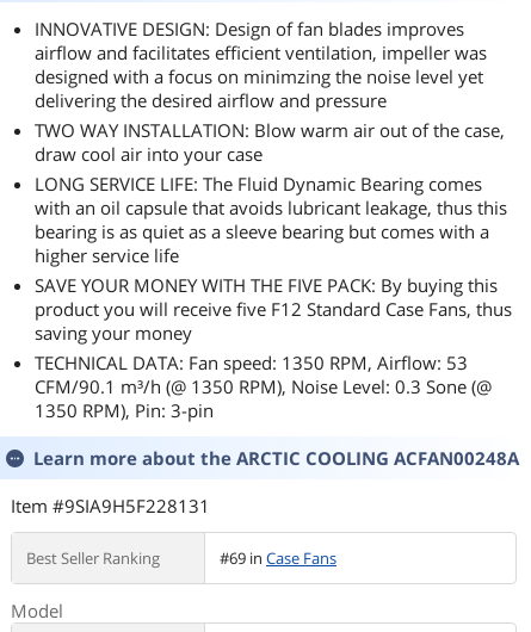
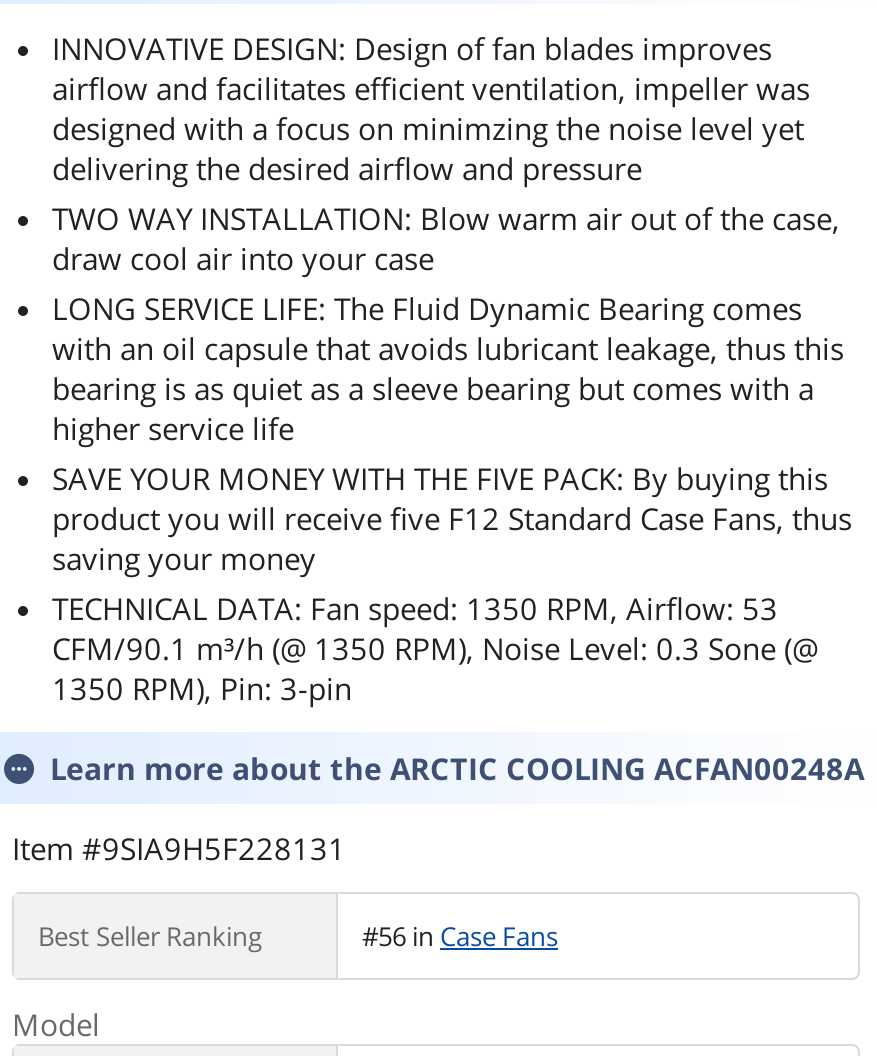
[220,547,336,569] #69 in Case Fans -> [362,918,558,954] #56 in Case Fans

